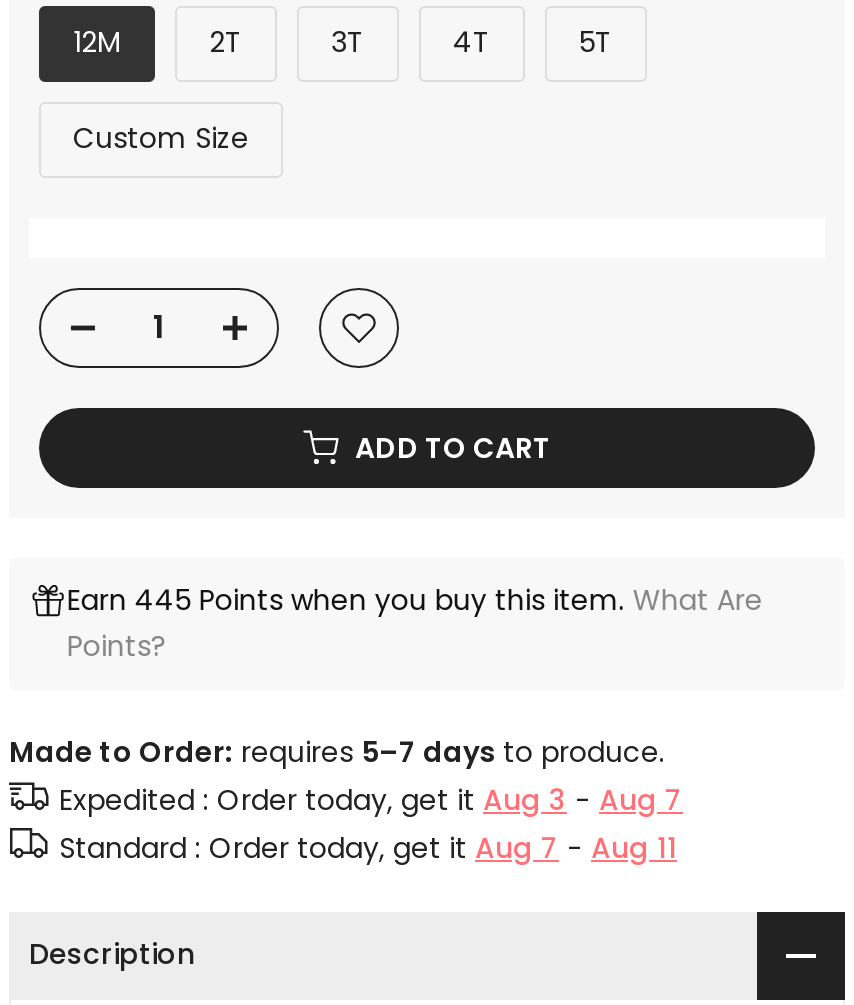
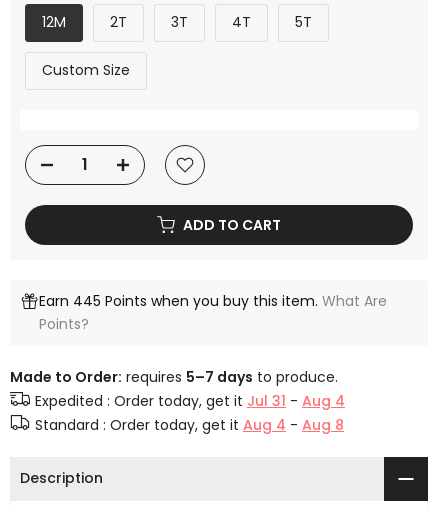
[59,779,683,819] Expedited : Order today, get it Aug 3 - Aug 7 -> [35,390,345,410] Expedited : Order today, get it Jul 31 - Aug 4
[59,827,677,867] Standard : Order today, get it Aug 7 - Aug 11 -> [35,414,344,434] Standard : Order today, get it Aug 4 - Aug 8

